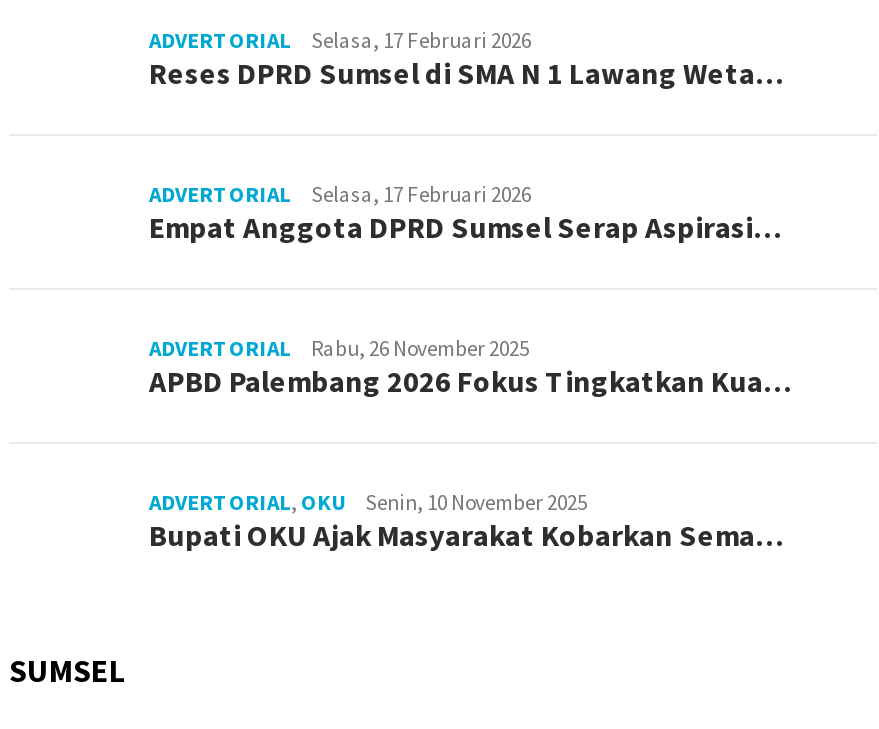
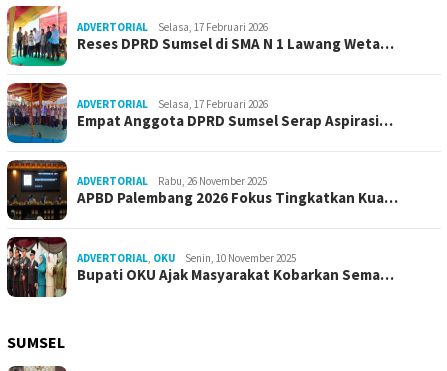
none -> [6,5,68,67] [image]
none -> [6,82,68,144] [image]
none -> [6,159,68,221] [image]
none -> [6,236,68,298] [image]

